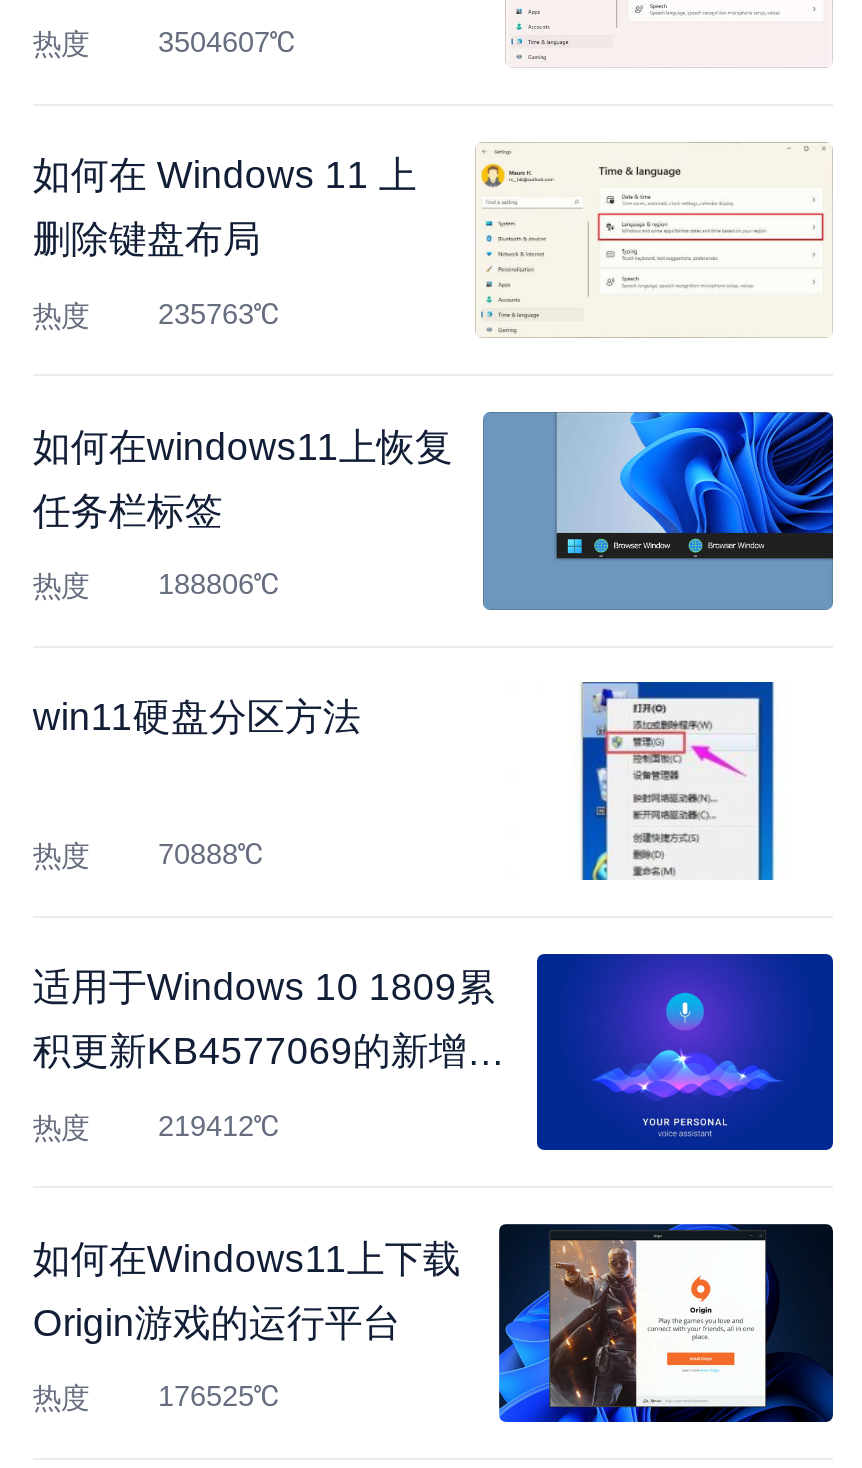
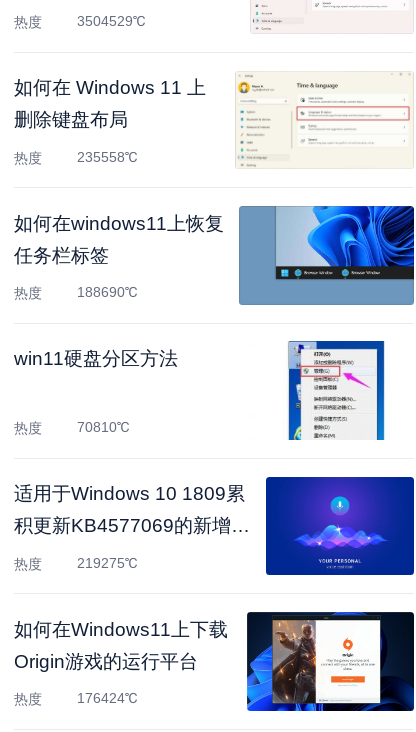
[158,27,296,59] 3504607℃ -> [76,13,145,29] 3504529℃
[158,297,280,329] 235763℃ -> [76,149,137,165] 235558℃
[158,568,280,600] 188806℃ -> [76,284,137,300] 188690℃
[158,839,264,871] 70888℃ -> [76,419,129,435] 70810℃
[158,1110,280,1142] 219412℃ -> [76,555,137,571] 219275℃
[158,1380,280,1412] 176525℃ -> [76,690,137,706] 176424℃

